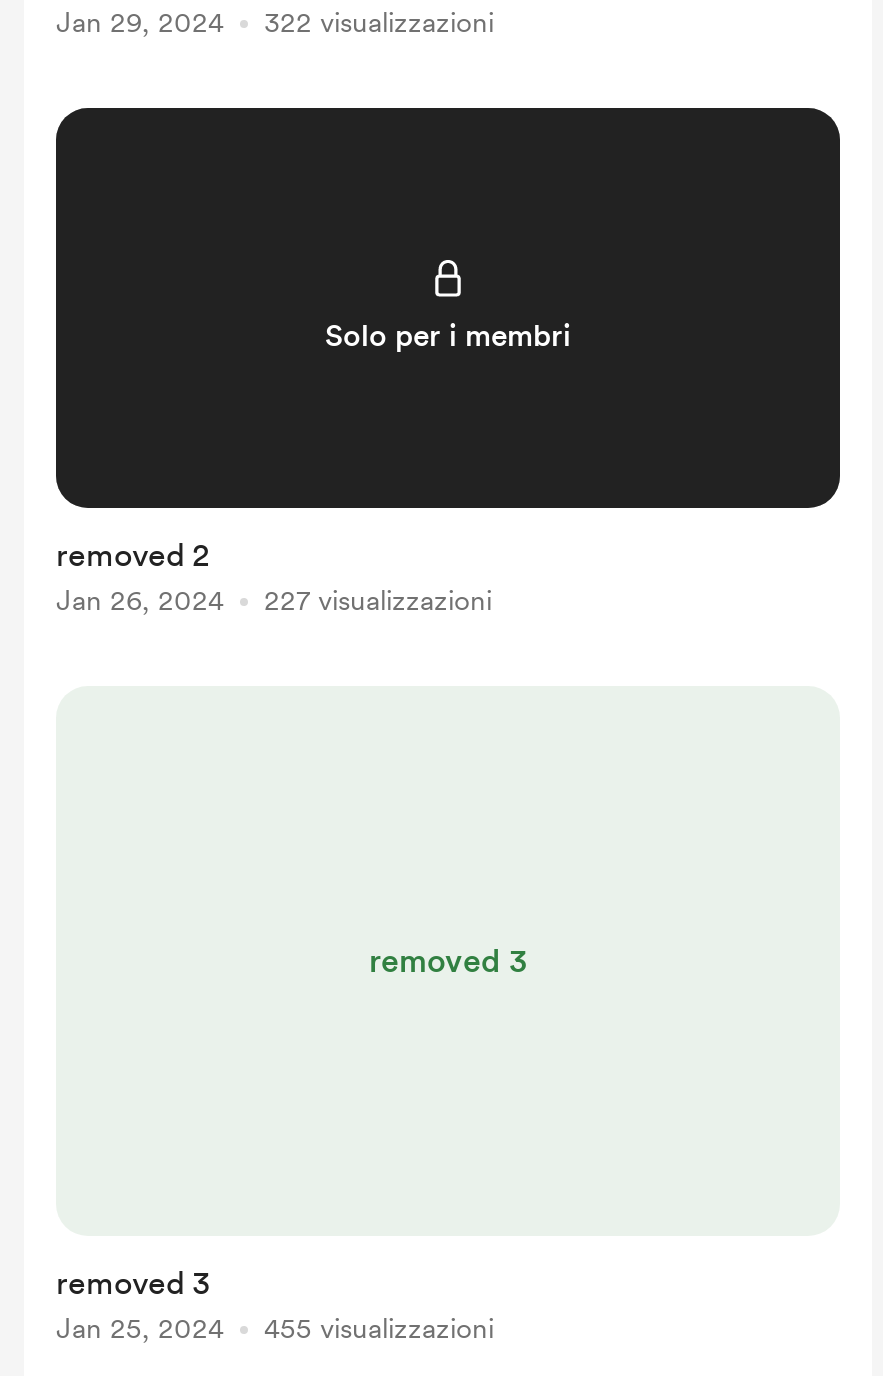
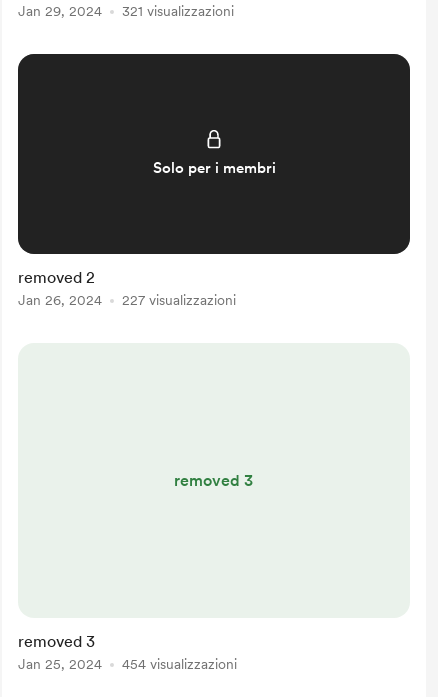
[264,6,494,38] 322 visualizzazioni -> [122,3,234,19] 321 visualizzazioni
[264,1312,494,1344] 455 visualizzazioni -> [122,656,237,672] 454 visualizzazioni

